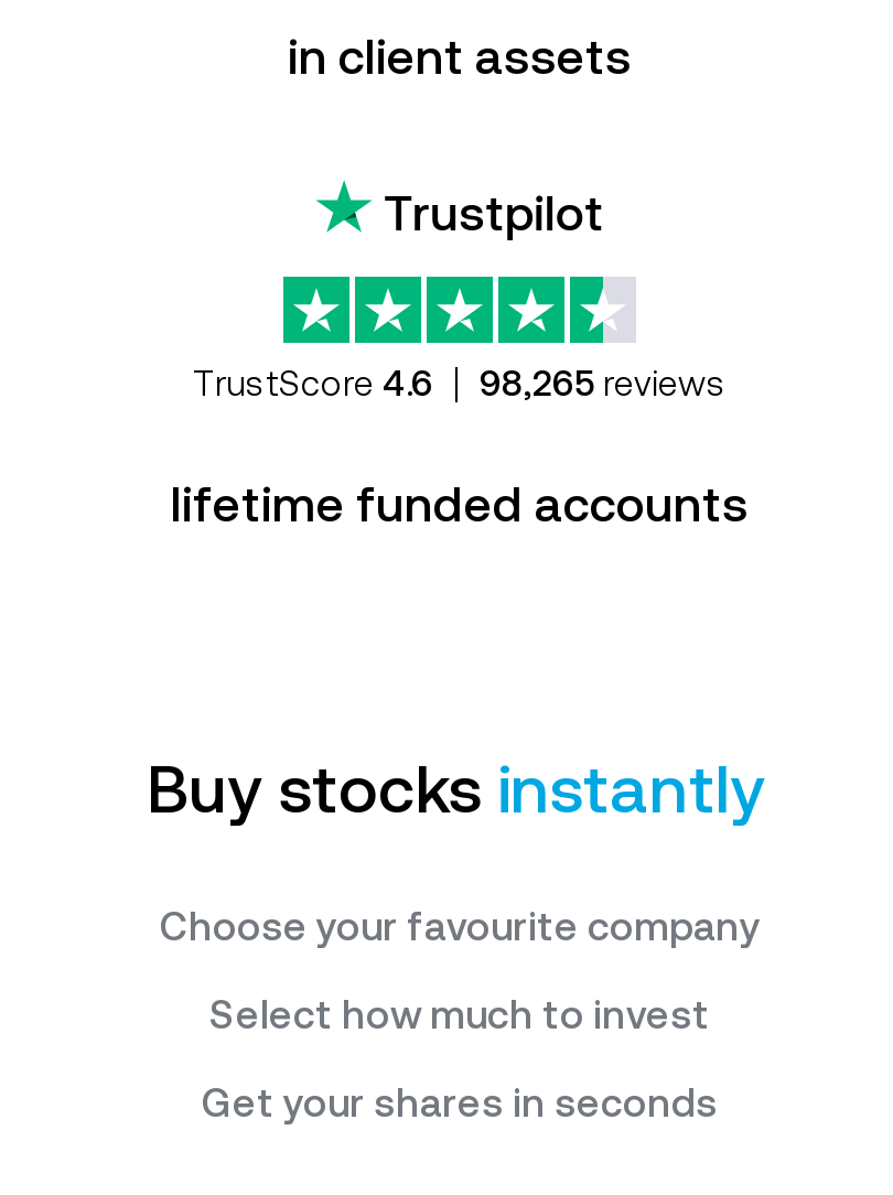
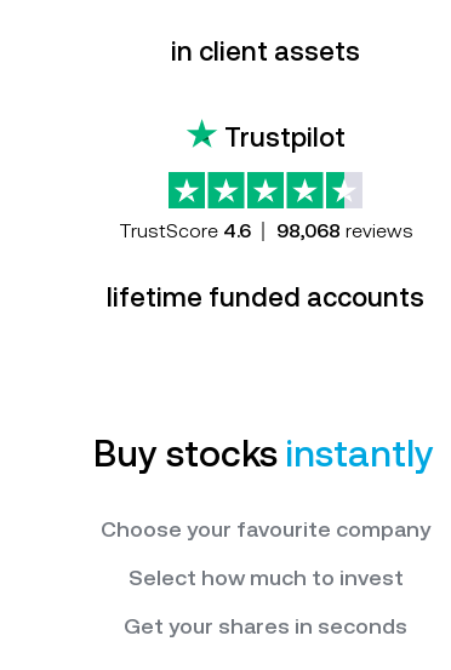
[193,358,727,409] TrustScore 4.6 98,265 reviews -> [118,217,413,245] TrustScore 4.6 98,068 reviews

